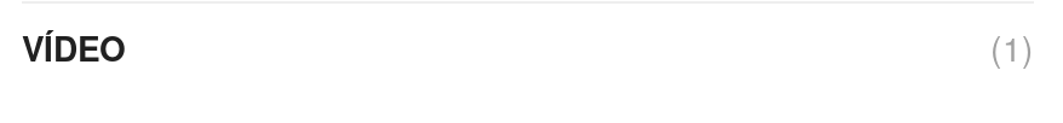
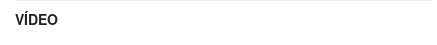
[990,23,1034,71] (1) -> none

